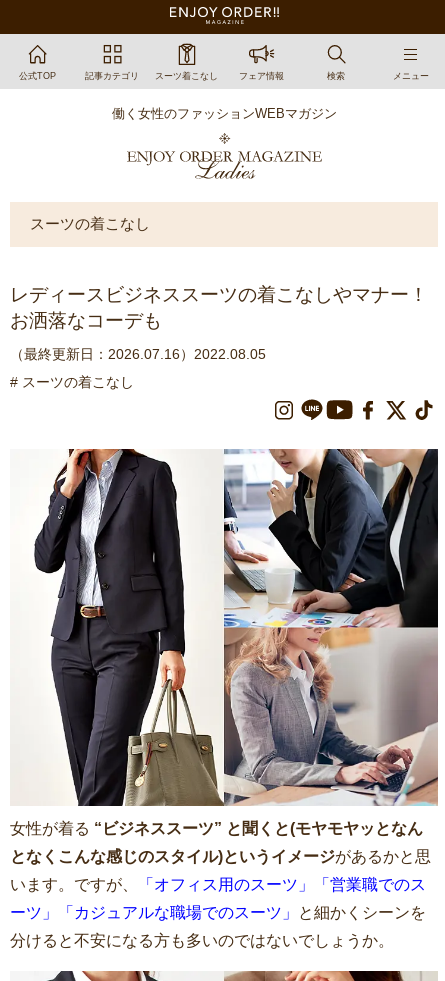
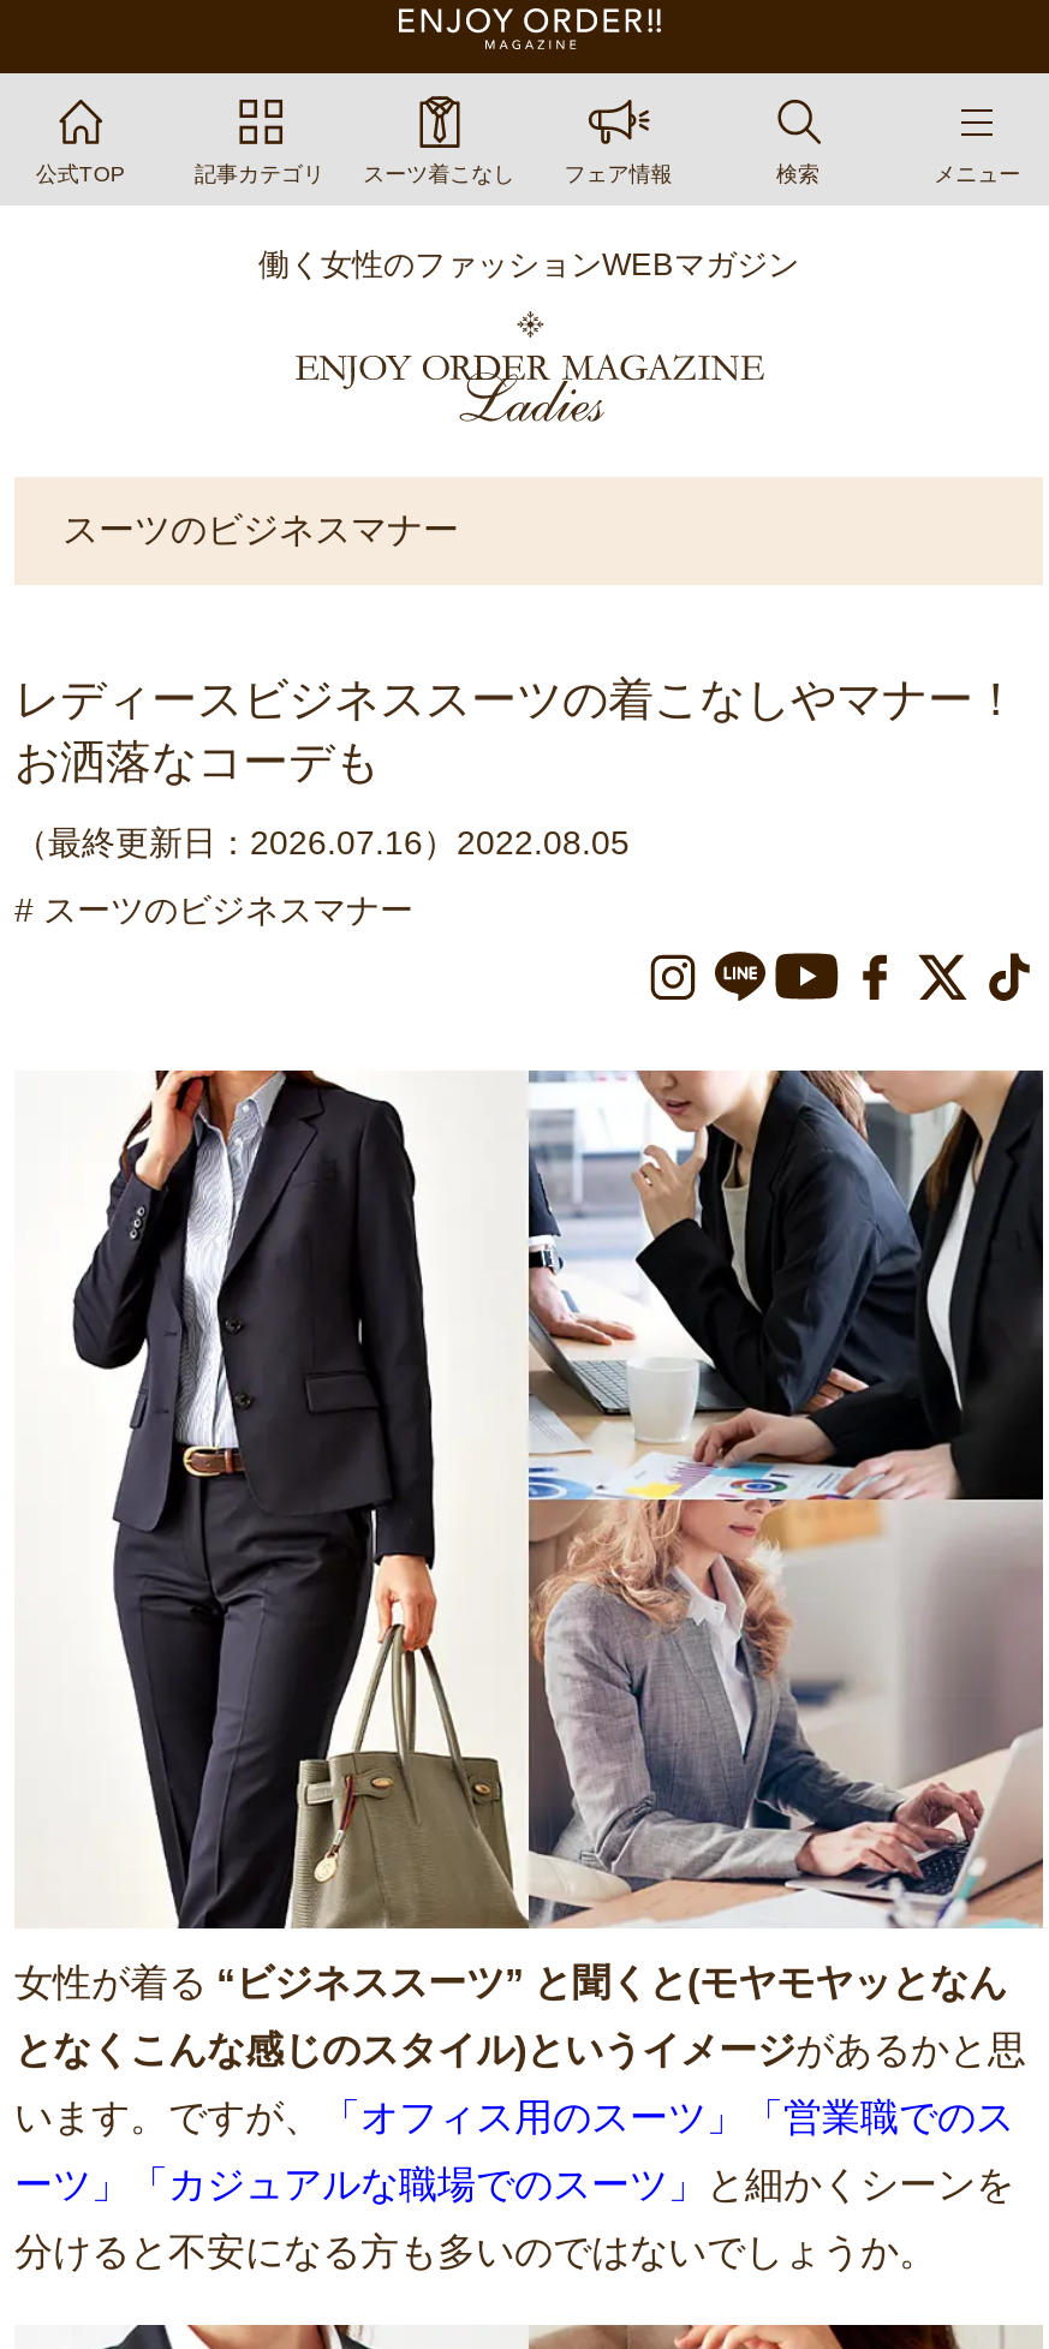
[30,216,150,232] スーツの着こなし -> [62,511,459,549] スーツのビジネスマナー
[10,374,134,390] # スーツの着こなし -> [14,891,413,929] # スーツのビジネスマナー

